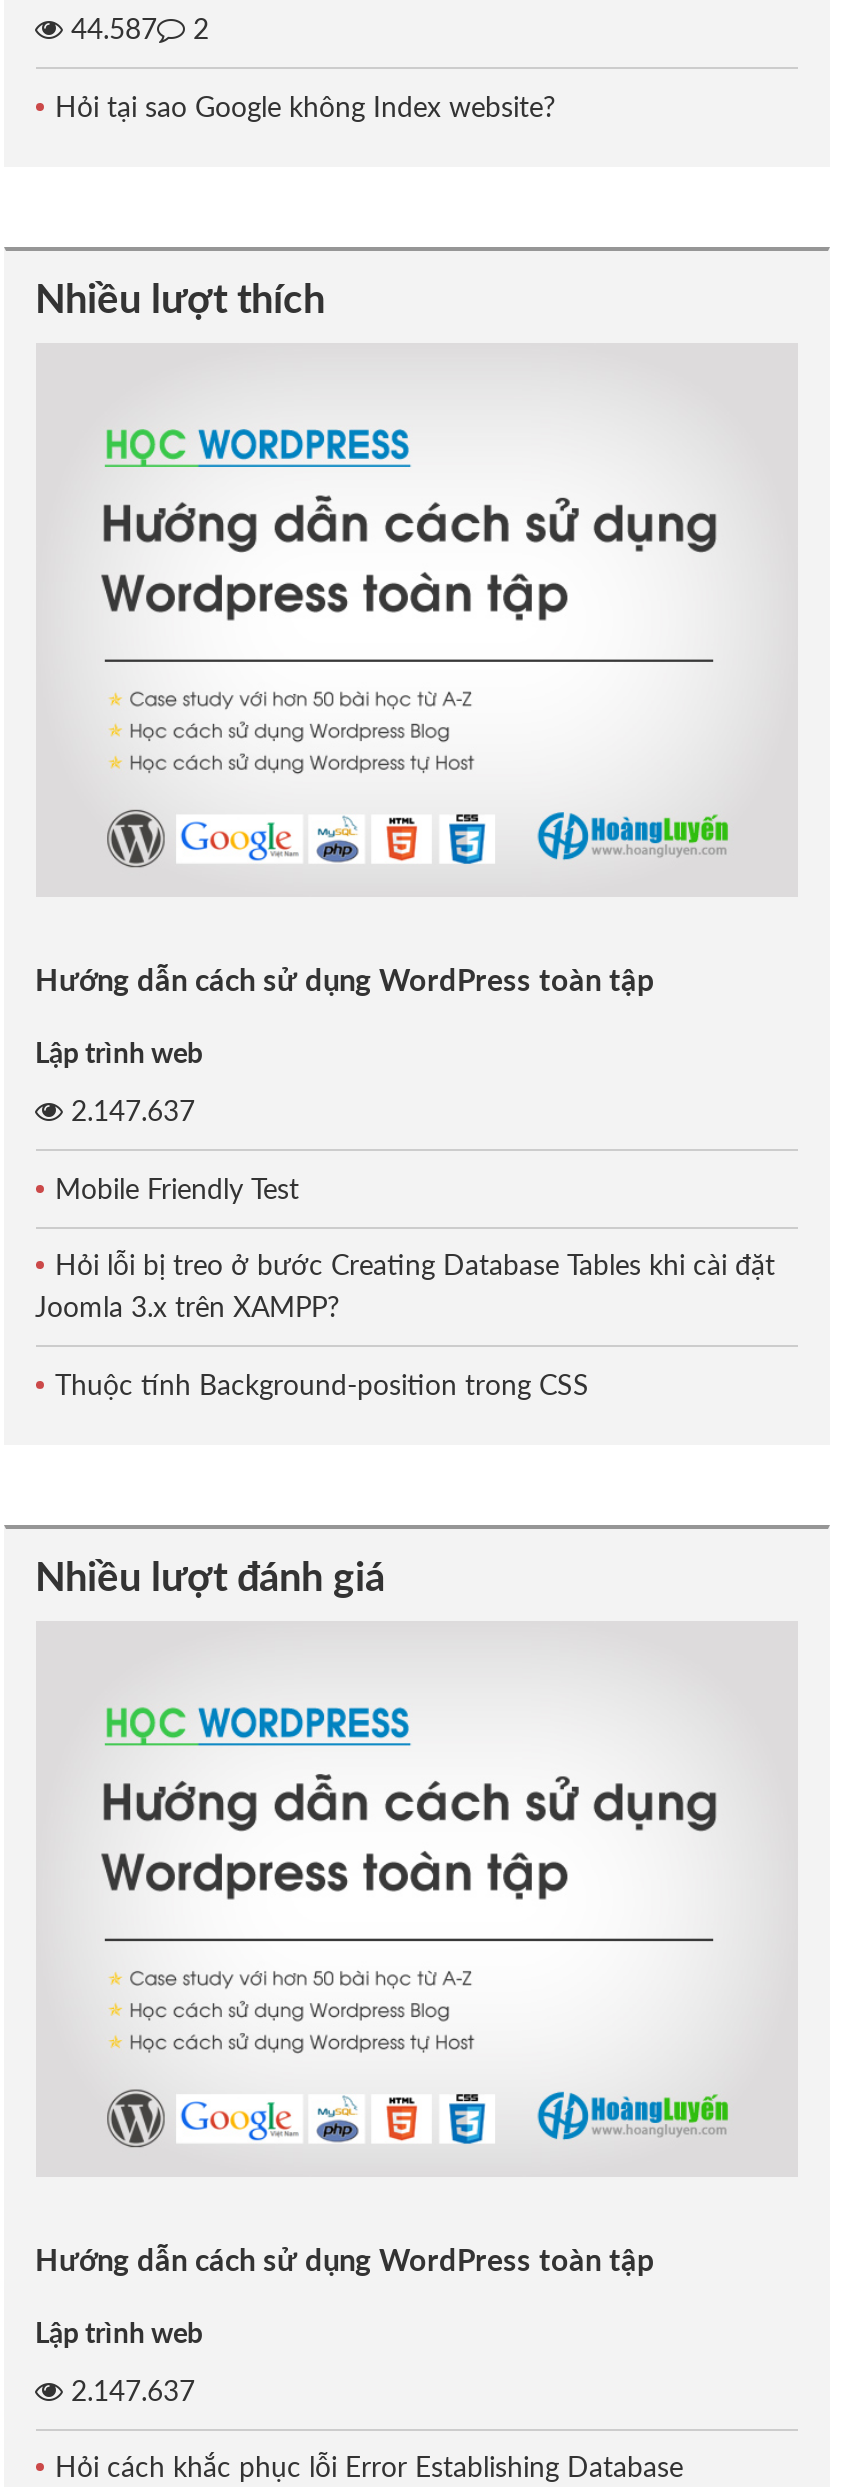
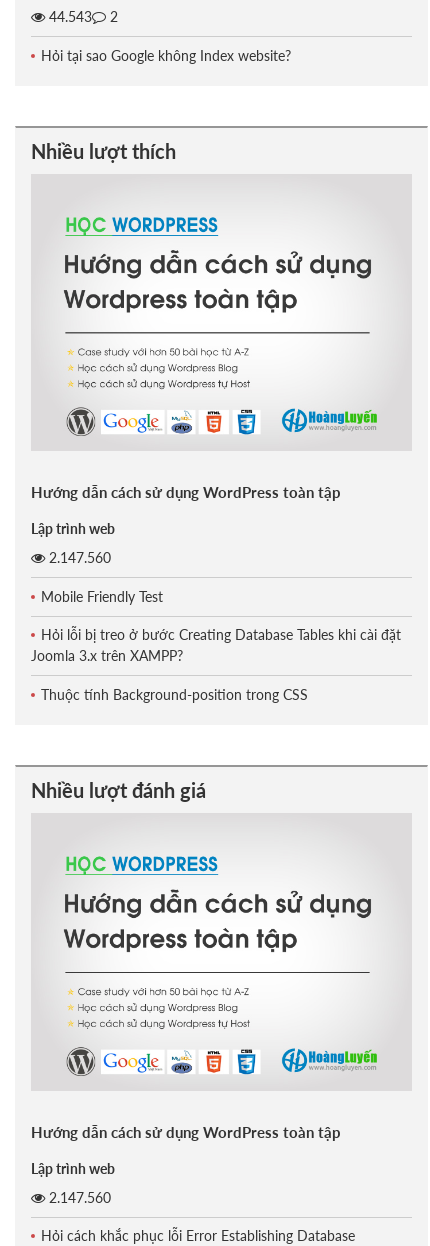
[63,12,209,46] 44.587 2 -> [44,8,117,25] 44.543 2
[63,1094,195,1128] 2.147.637 -> [44,549,110,566] 2.147.560
[63,2372,195,2406] 2.147.637 -> [44,1189,110,1206] 2.147.560

